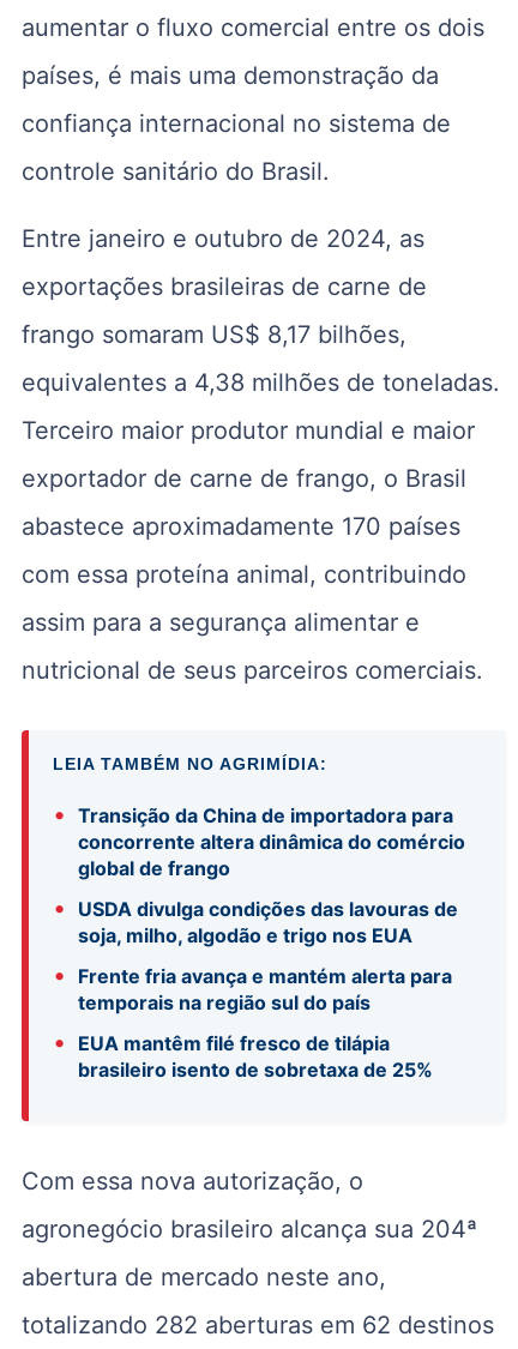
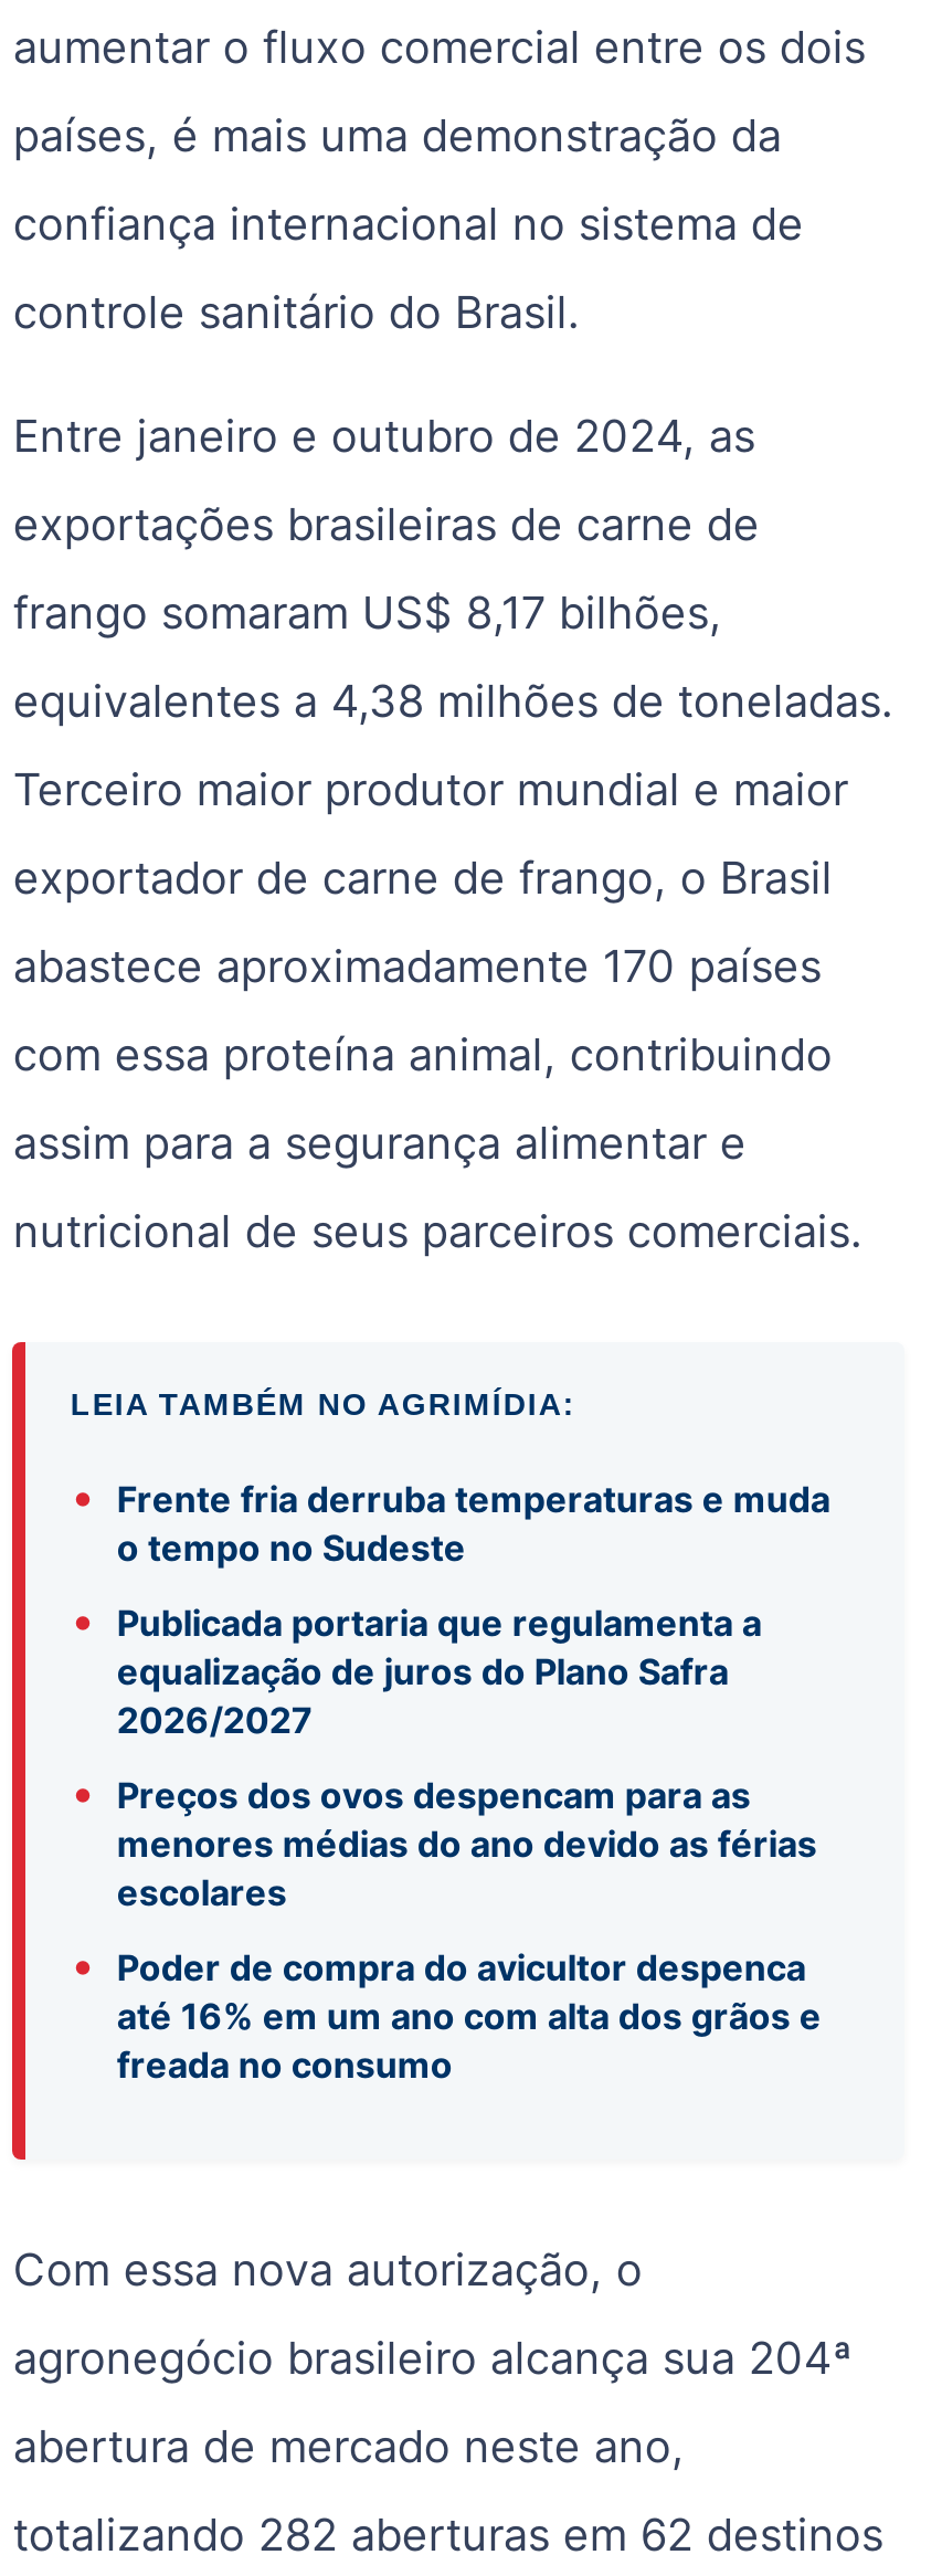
[53,800,466,880] • Transição da China de importadora para | concorrente altera dinâmica do comércio | global de frango -> [70,1470,830,1569] • Frente fria derruba temperaturas e muda | o tempo no Sudeste
[53,893,459,947] • USDA divulga condições das lavouras de | soja, milho, algodão e trigo nos EUA -> [70,1594,762,1742] • Publicada portaria que regulamenta a | equalização de juros do Plano Safra | 2026/2027
[53,960,453,1014] • Frente fria avança e mantém alerta para | temporais na região sul do país -> [70,1766,817,1914] • Preços dos ovos despencam para as | menores médias do ano devido as férias | escolares
[53,1027,433,1081] • EUA mantêm filé fresco de tilápia | brasileiro isento de sobretaxa de 25% -> [70,1938,821,2086] • Poder de compra do avicultor despenca | até 16% em um ano com alta dos grãos e | freada no consumo

